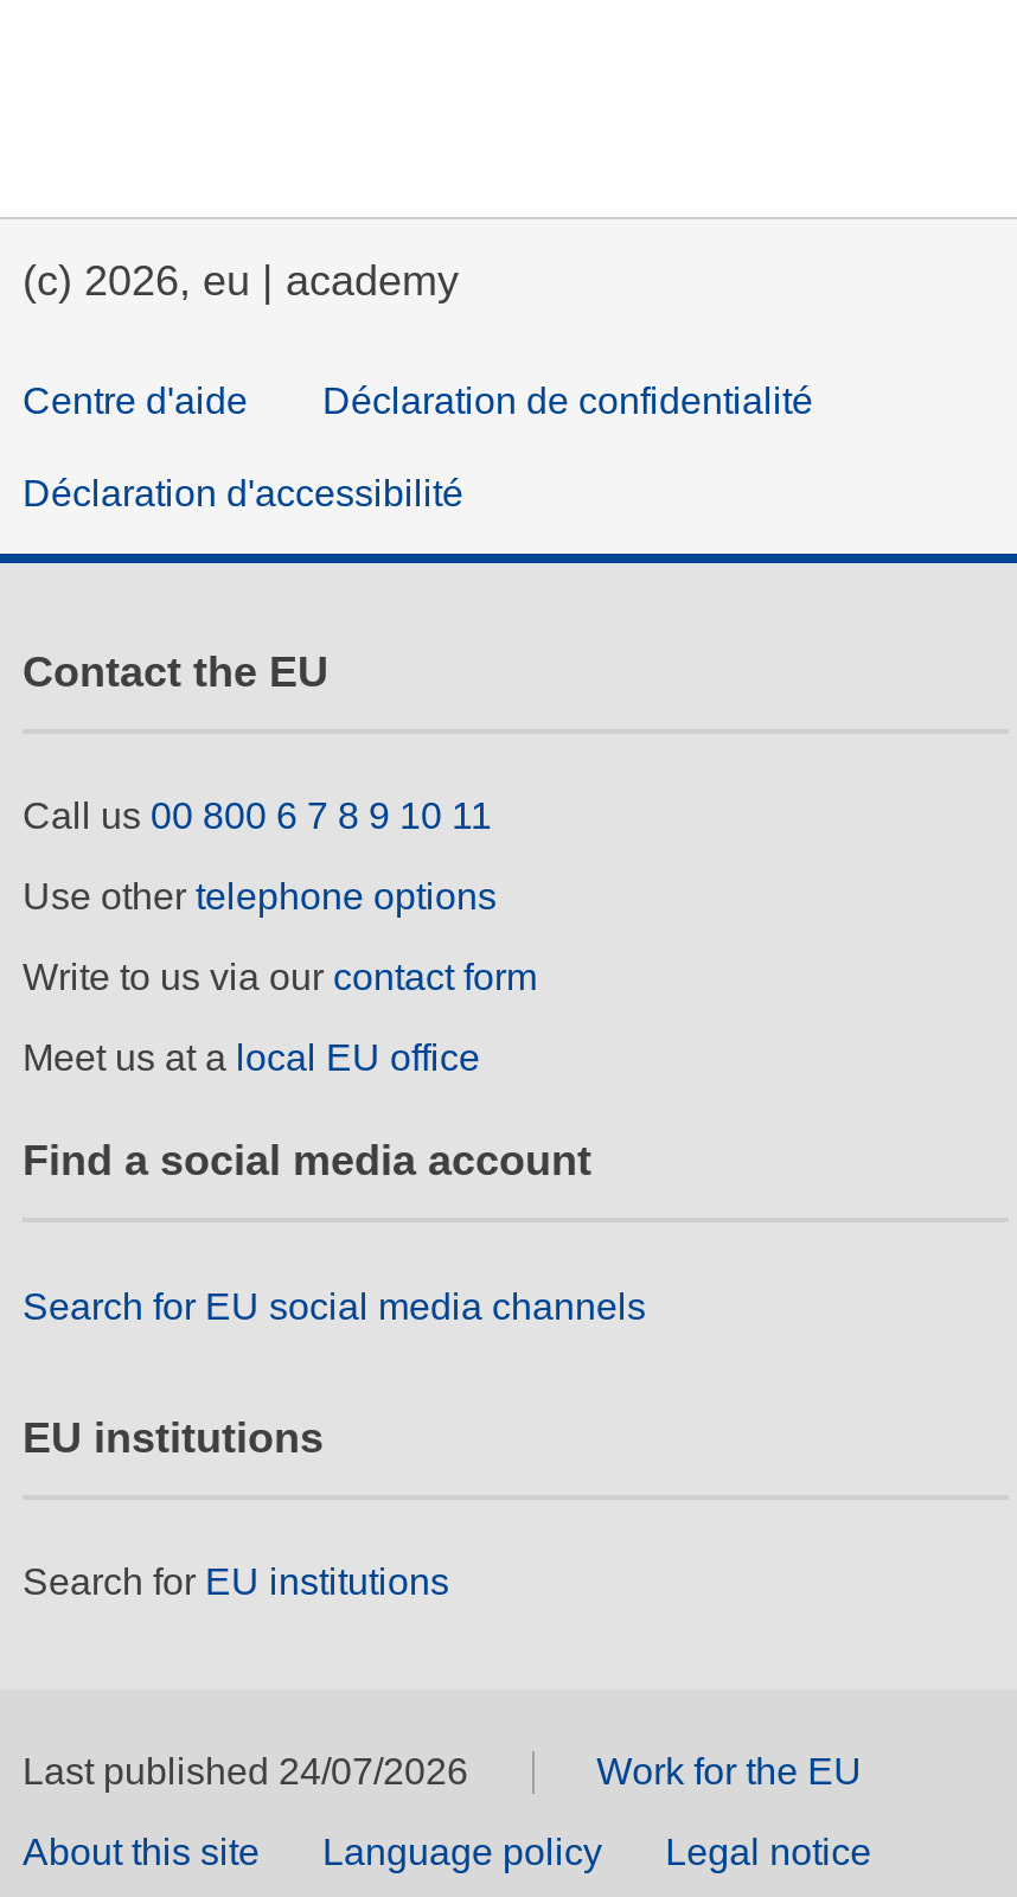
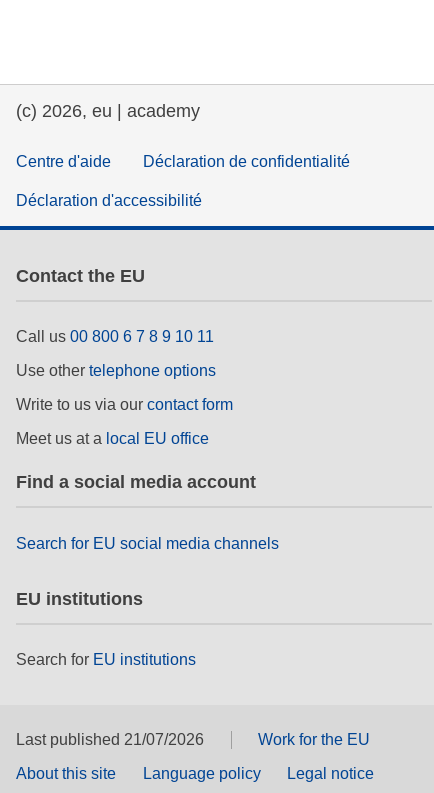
[23,1752,468,1793] Last published 24/07/2026 -> [16,731,204,748] Last published 21/07/2026

